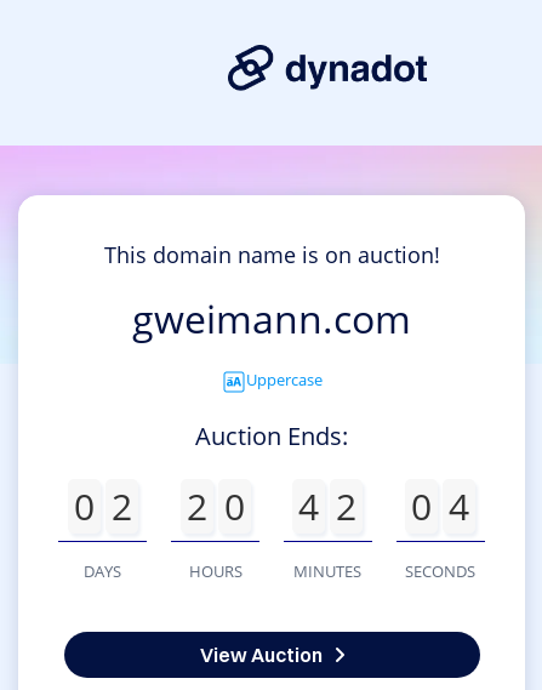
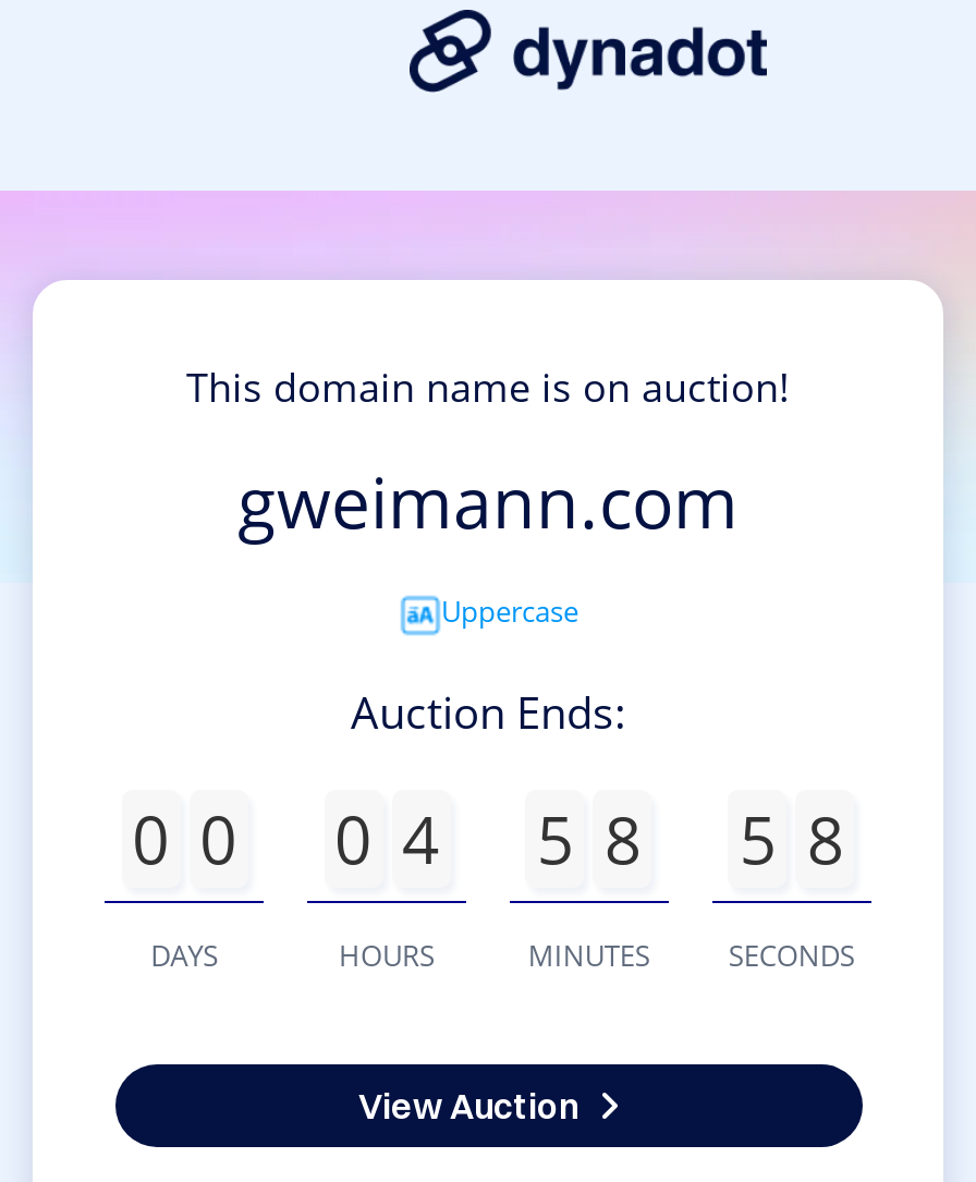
[73,481,132,531] 0 2 -> [132,794,237,884] 0 0
[186,481,244,531] 2 0 -> [334,794,439,884] 0 4
[299,481,357,531] 4 2 -> [537,794,641,884] 5 8
[411,481,470,531] 0 4 -> [739,794,844,884] 5 8

